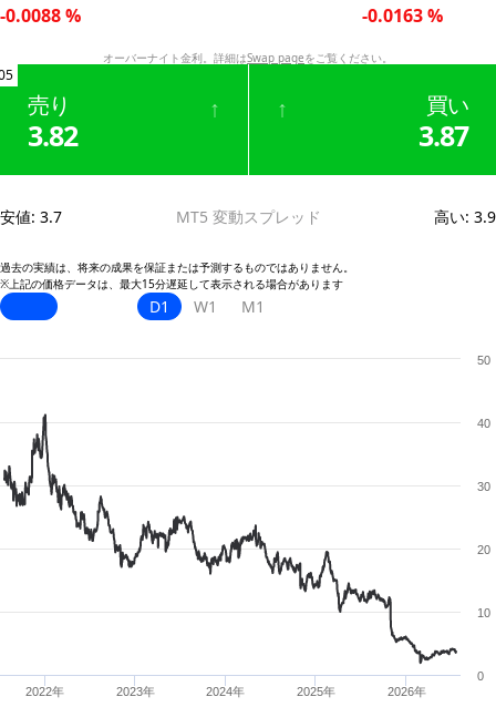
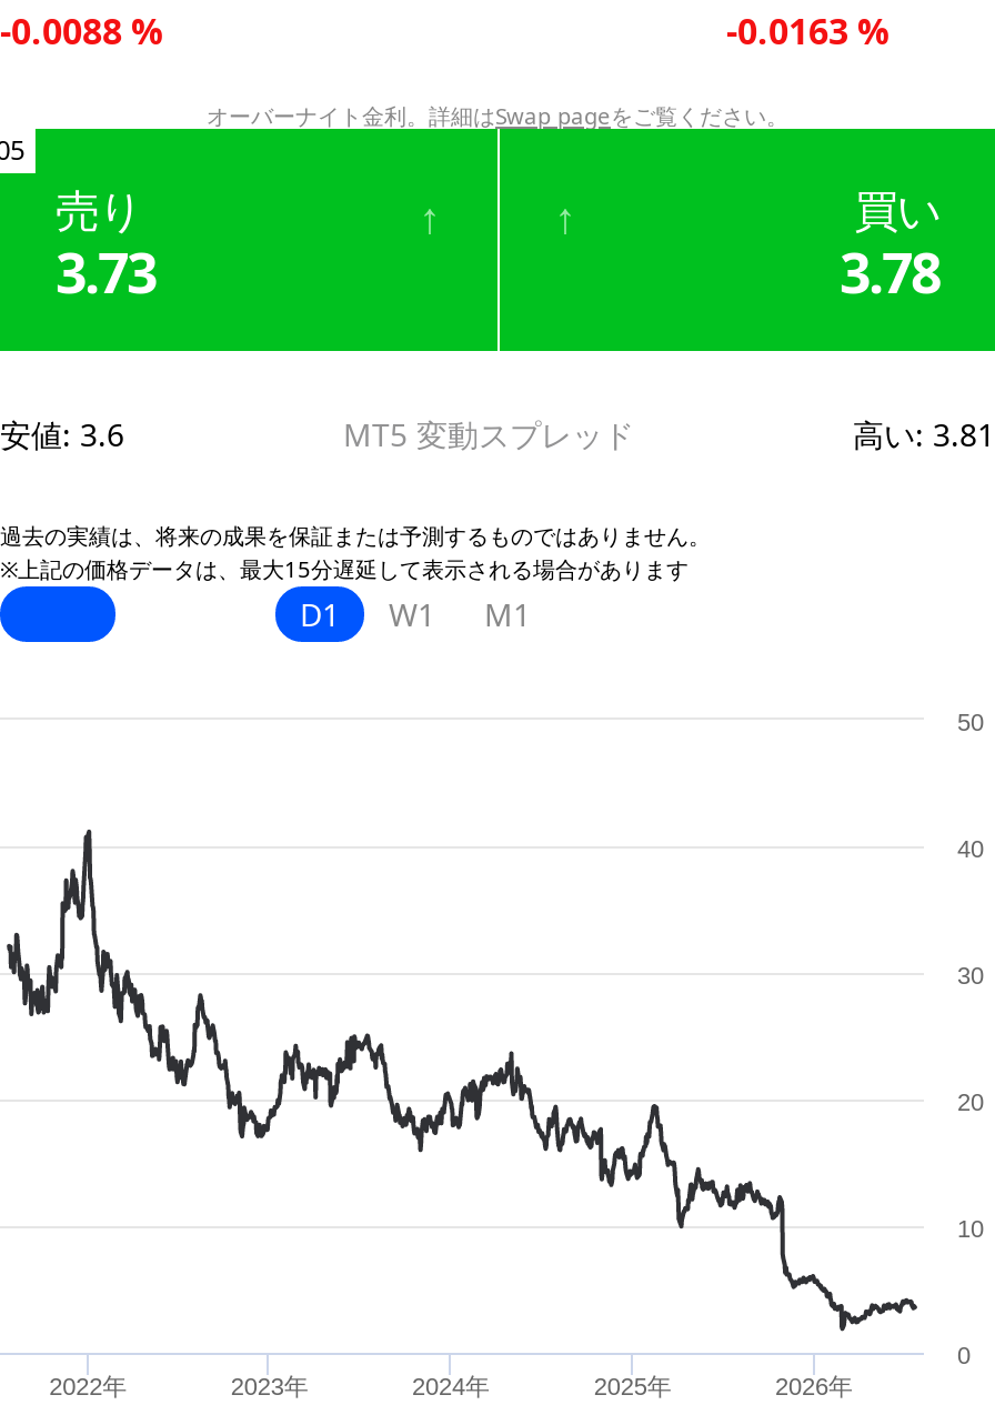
[28,116,77,154] 3.82 -> [56,233,155,309] 3.73
[418,116,468,154] 3.87 -> [840,233,939,309] 3.78
[0,206,62,227] 安値: 3.7 -> [0,413,124,455] 安値: 3.6
[434,206,496,227] 高い: 3.9 -> [853,413,995,455] 高い: 3.81

